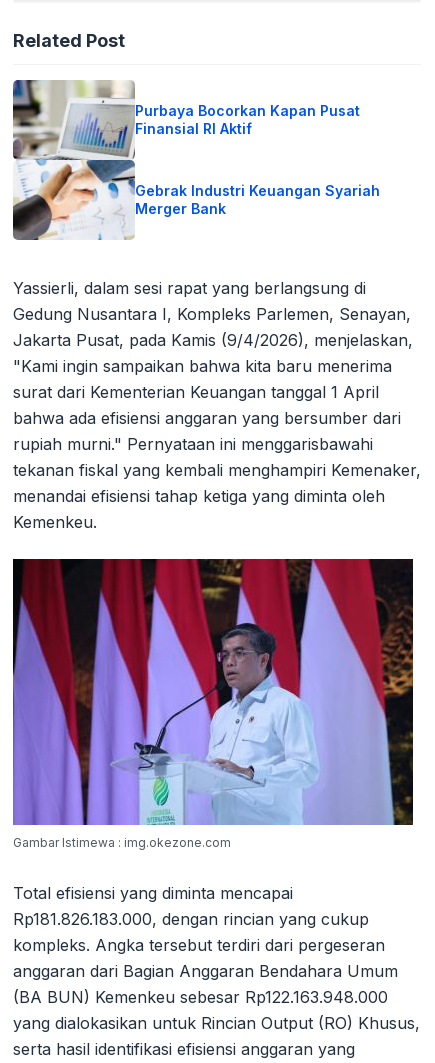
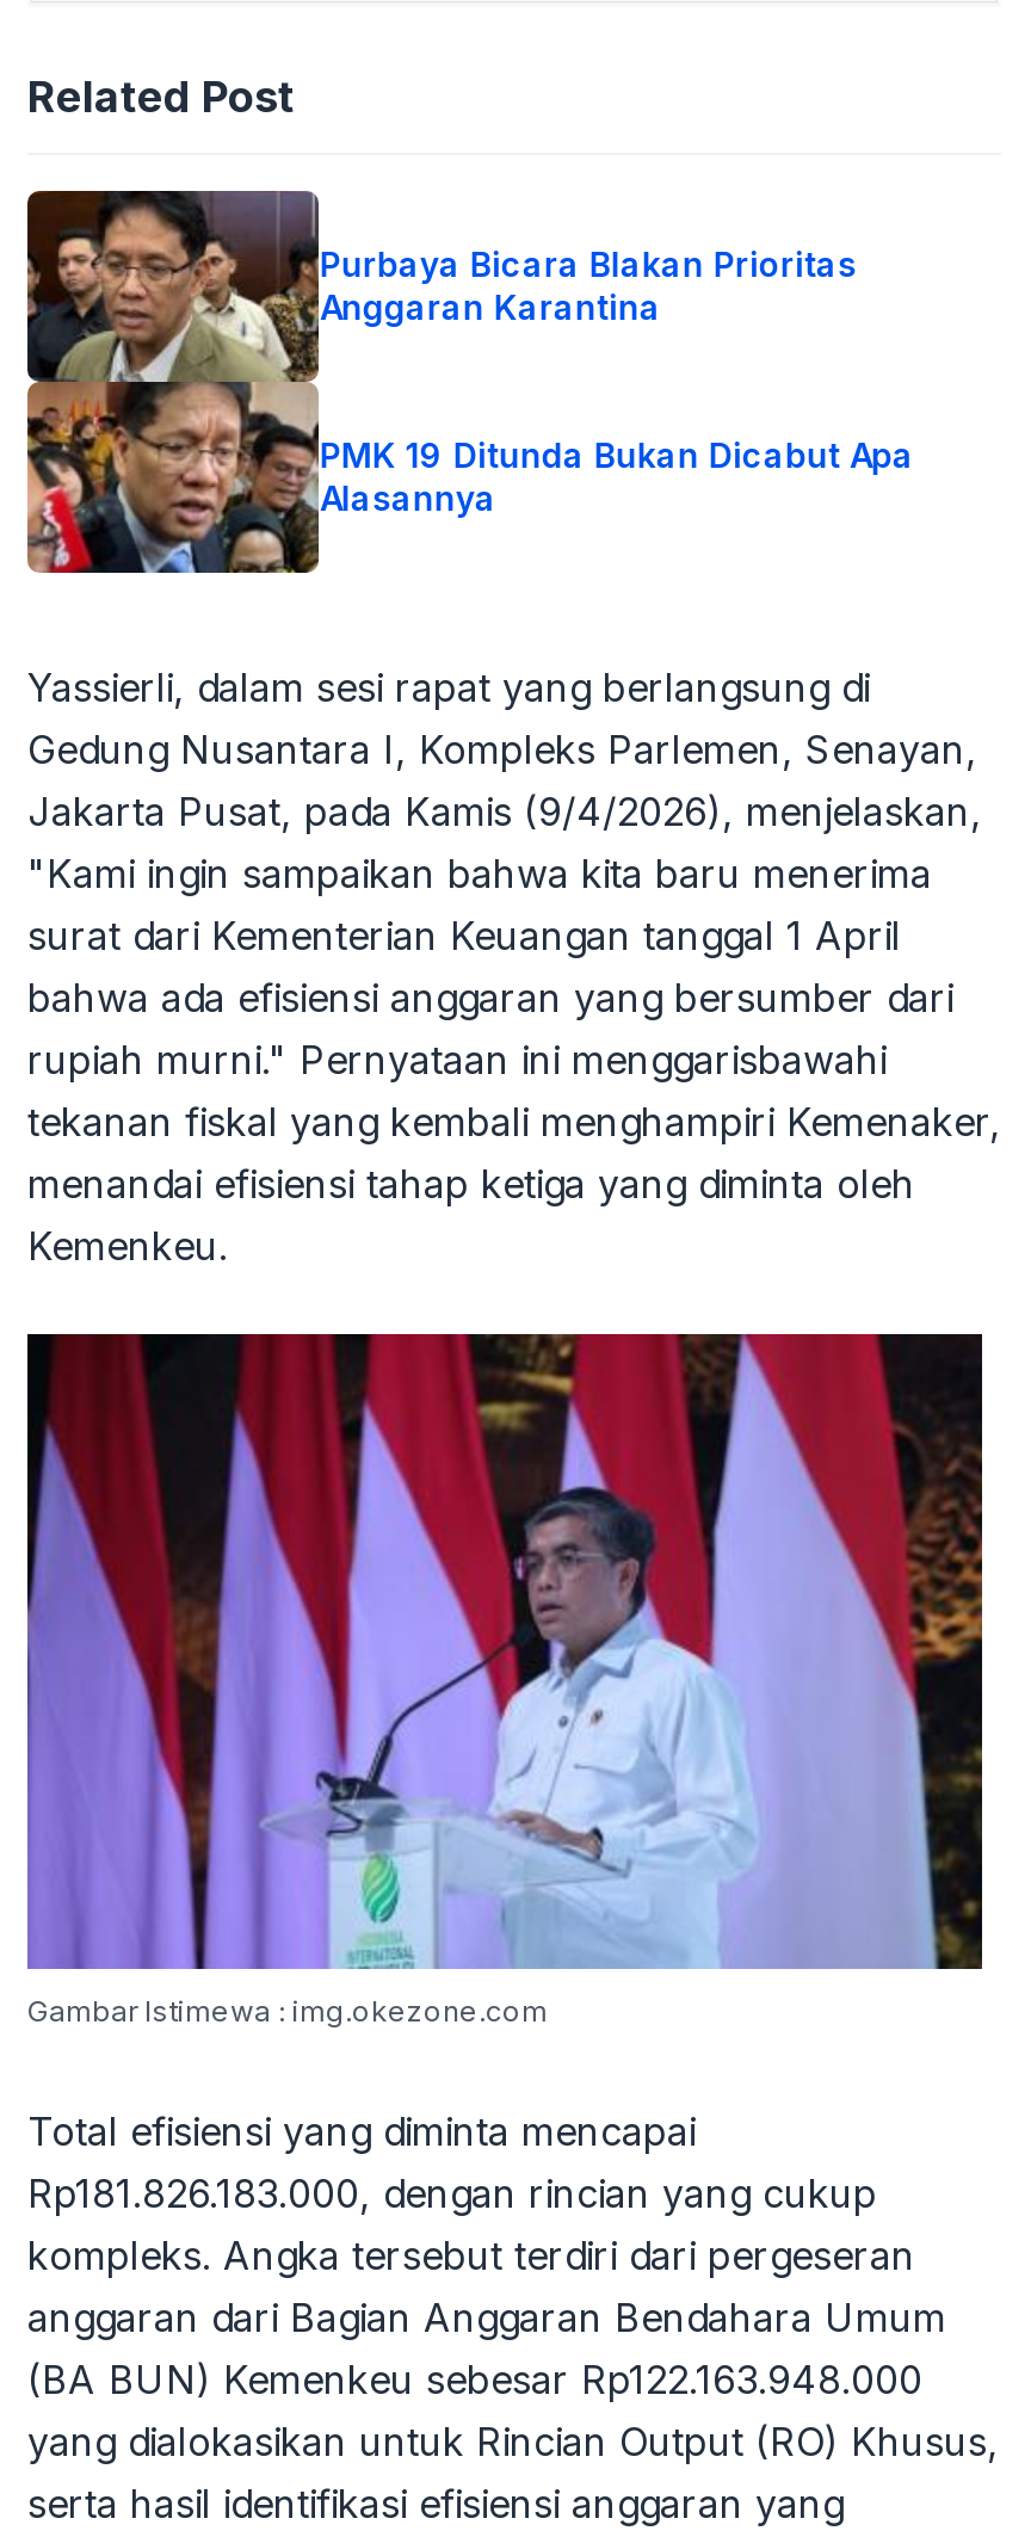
[12,79,360,241] [image] | Purbaya Bocorkan Kapan Pusat | Finansial RI Aktif -> [25,189,857,575] [image] | Purbaya Bicara Blakan Prioritas | Anggaran Karantina
[135,182,380,217] Gebrak Industri Keuangan Syariah | Merger Bank -> [320,434,914,518] PMK 19 Ditunda Bukan Dicabut Apa | Alasannya

